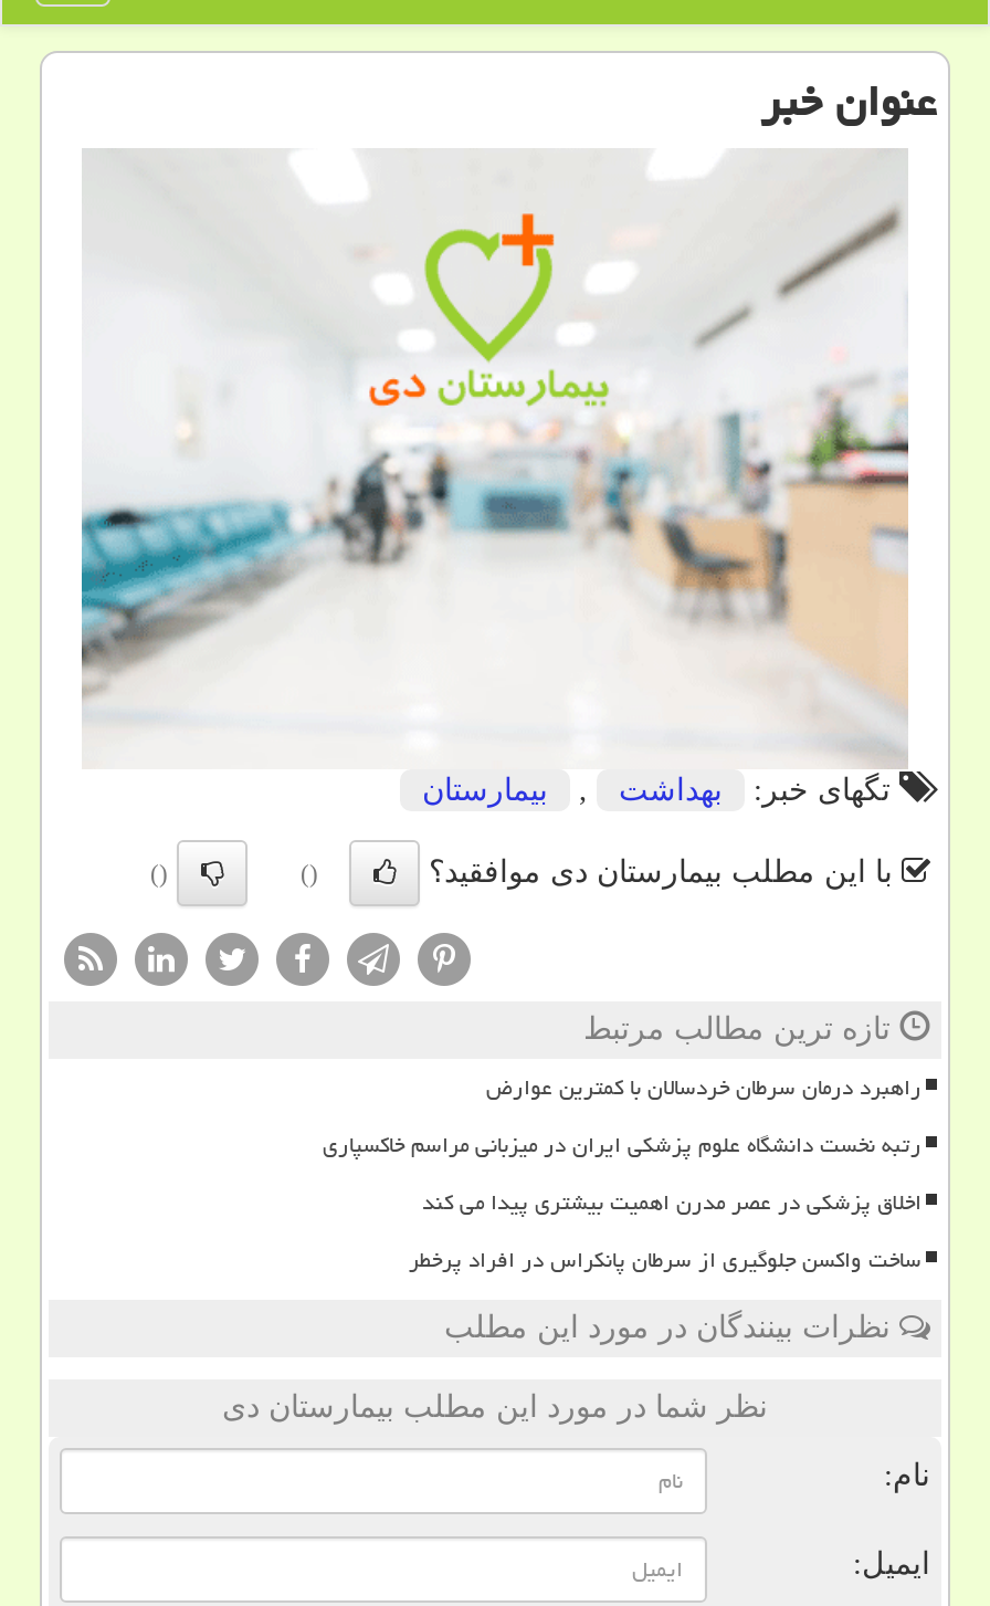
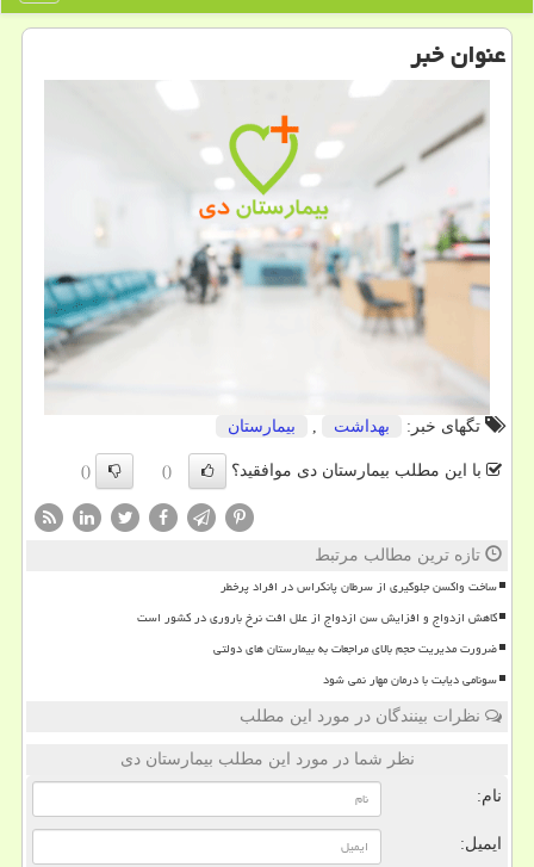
[323,1064,921,1224] راهبرد درمان سرطان خردسالان با کمترین عوارض | رتبه نخست دانشگاه علوم پزشکی ایران در میزبانی مراسم خاکسپاری | اخلاق پزشکی در عصر مدرن اهمیت بیشتری پیدا می کند -> none
moved [409,1237,921,1281] -> [221,574,497,598]: ساخت واکسن جلوگیری از سرطان پانکراس در افراد پرخطر
none -> [137,605,497,691] کاهش ازدواج و افزایش سن ازدواج از علل افت نرخ باروری در کشور است | ضرورت مدیریت حجم بالای مراجعات به بیمارستان های دولتی | سونامی دیابت با درمان مهار نمی شود

